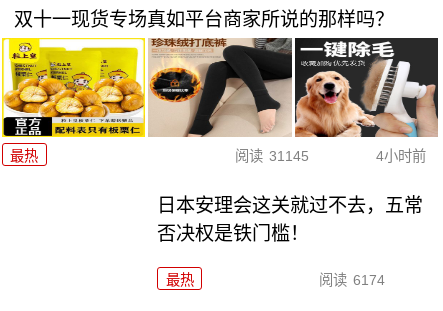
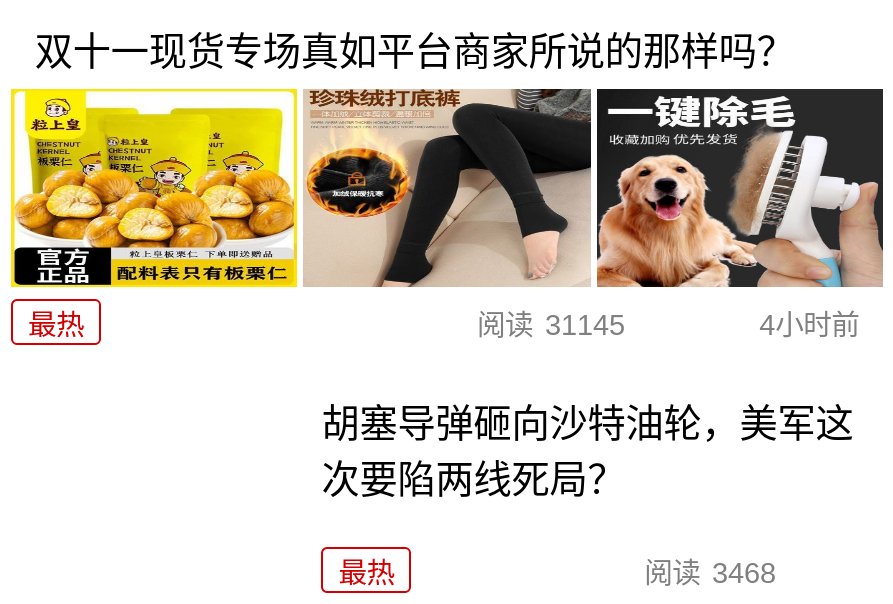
[157,195,423,244] 日本安理会这关就过不去，五常 | 否决权是铁门槛！ -> [322,403,854,501] 胡塞导弹砸向沙特油轮，美军这 | 次要陷两线死局？
[319,272,384,288] 阅读 6174 -> [644,557,776,589] 阅读 3468

